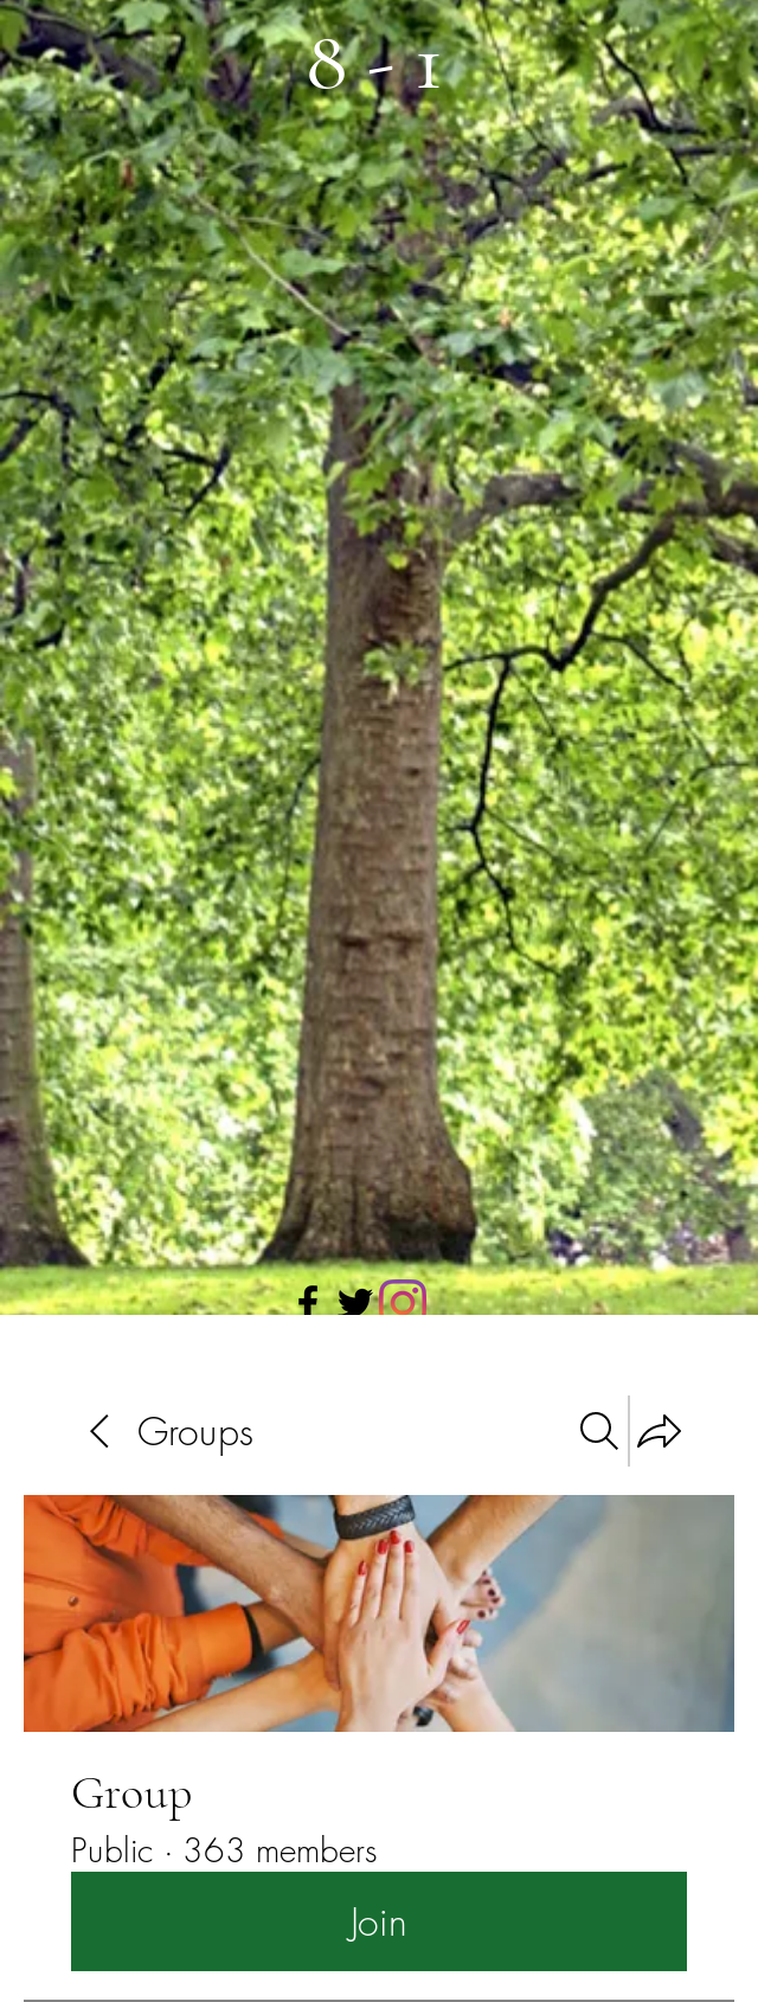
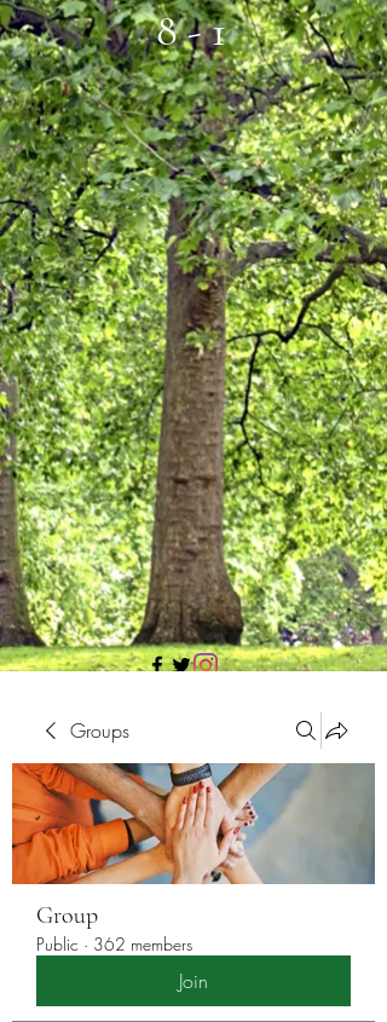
[71,1827,377,1872] Public · 363 members -> [36,932,192,955] Public · 362 members

